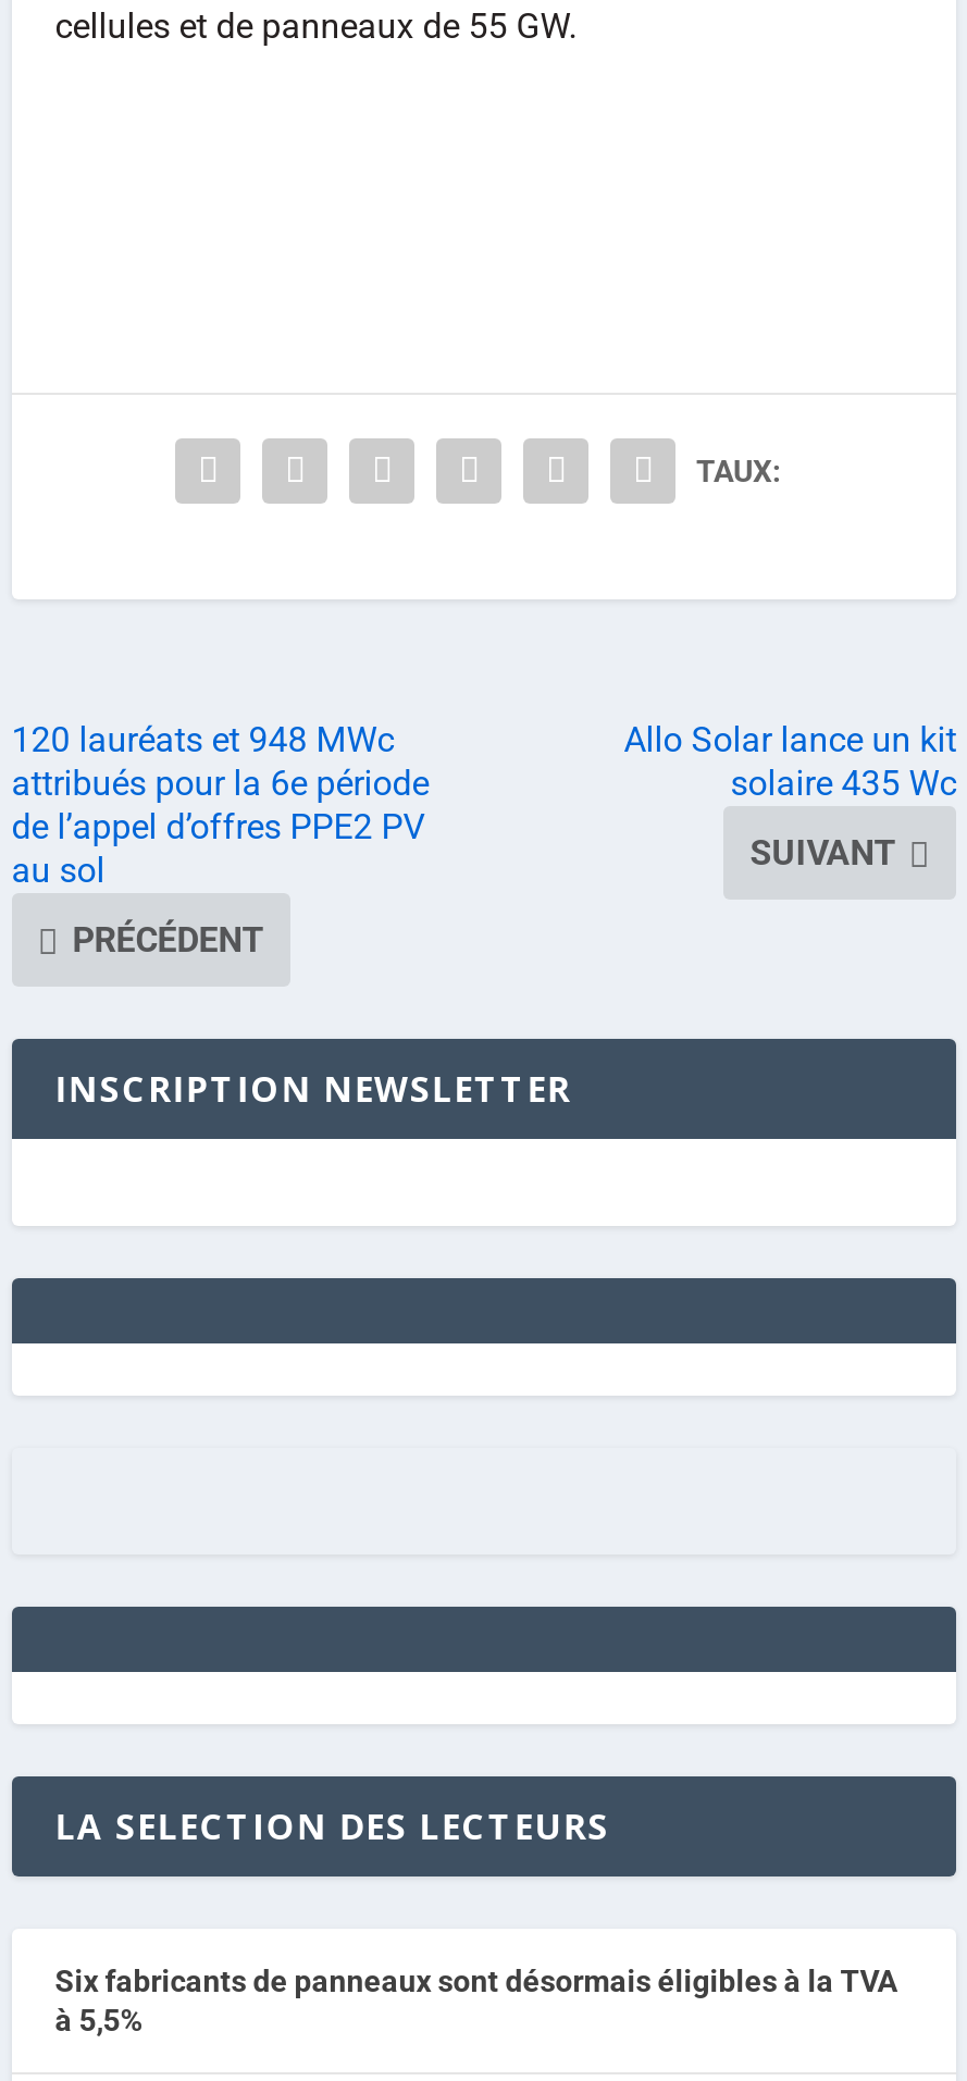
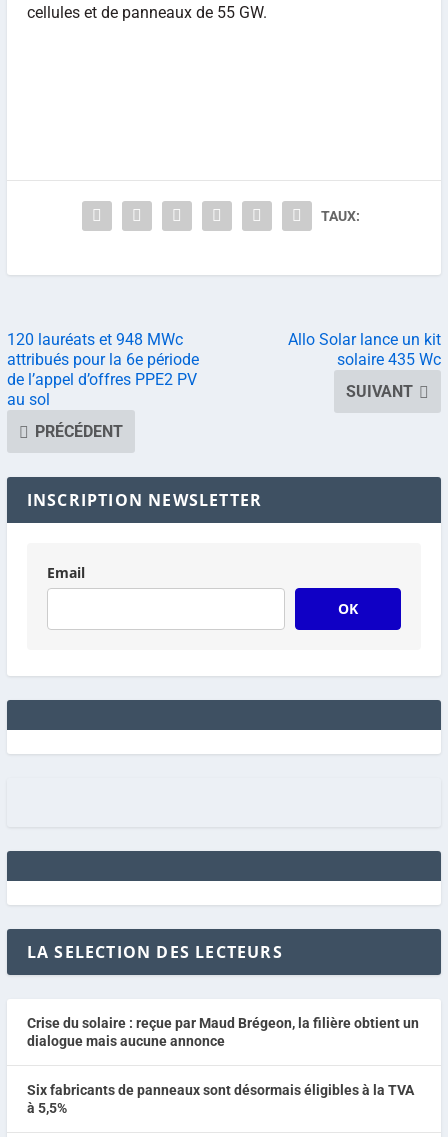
none -> [47,563,358,618] Email | OK
none -> [27,1015,419,1049] Crise du solaire : reçue par Maud Brégeon, la filière obtient un | dialogue mais aucune annonce

